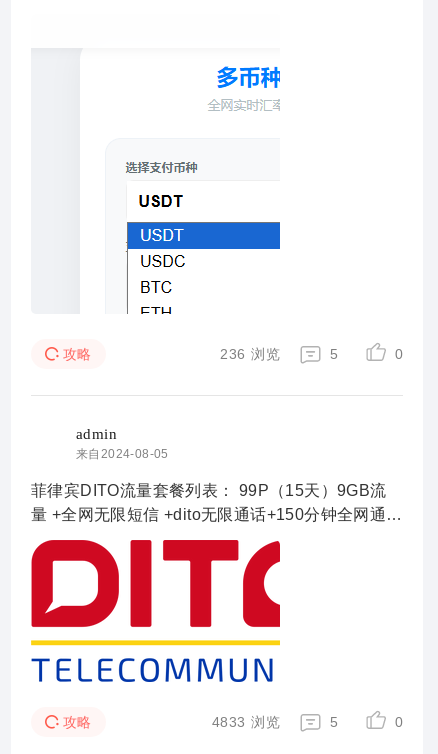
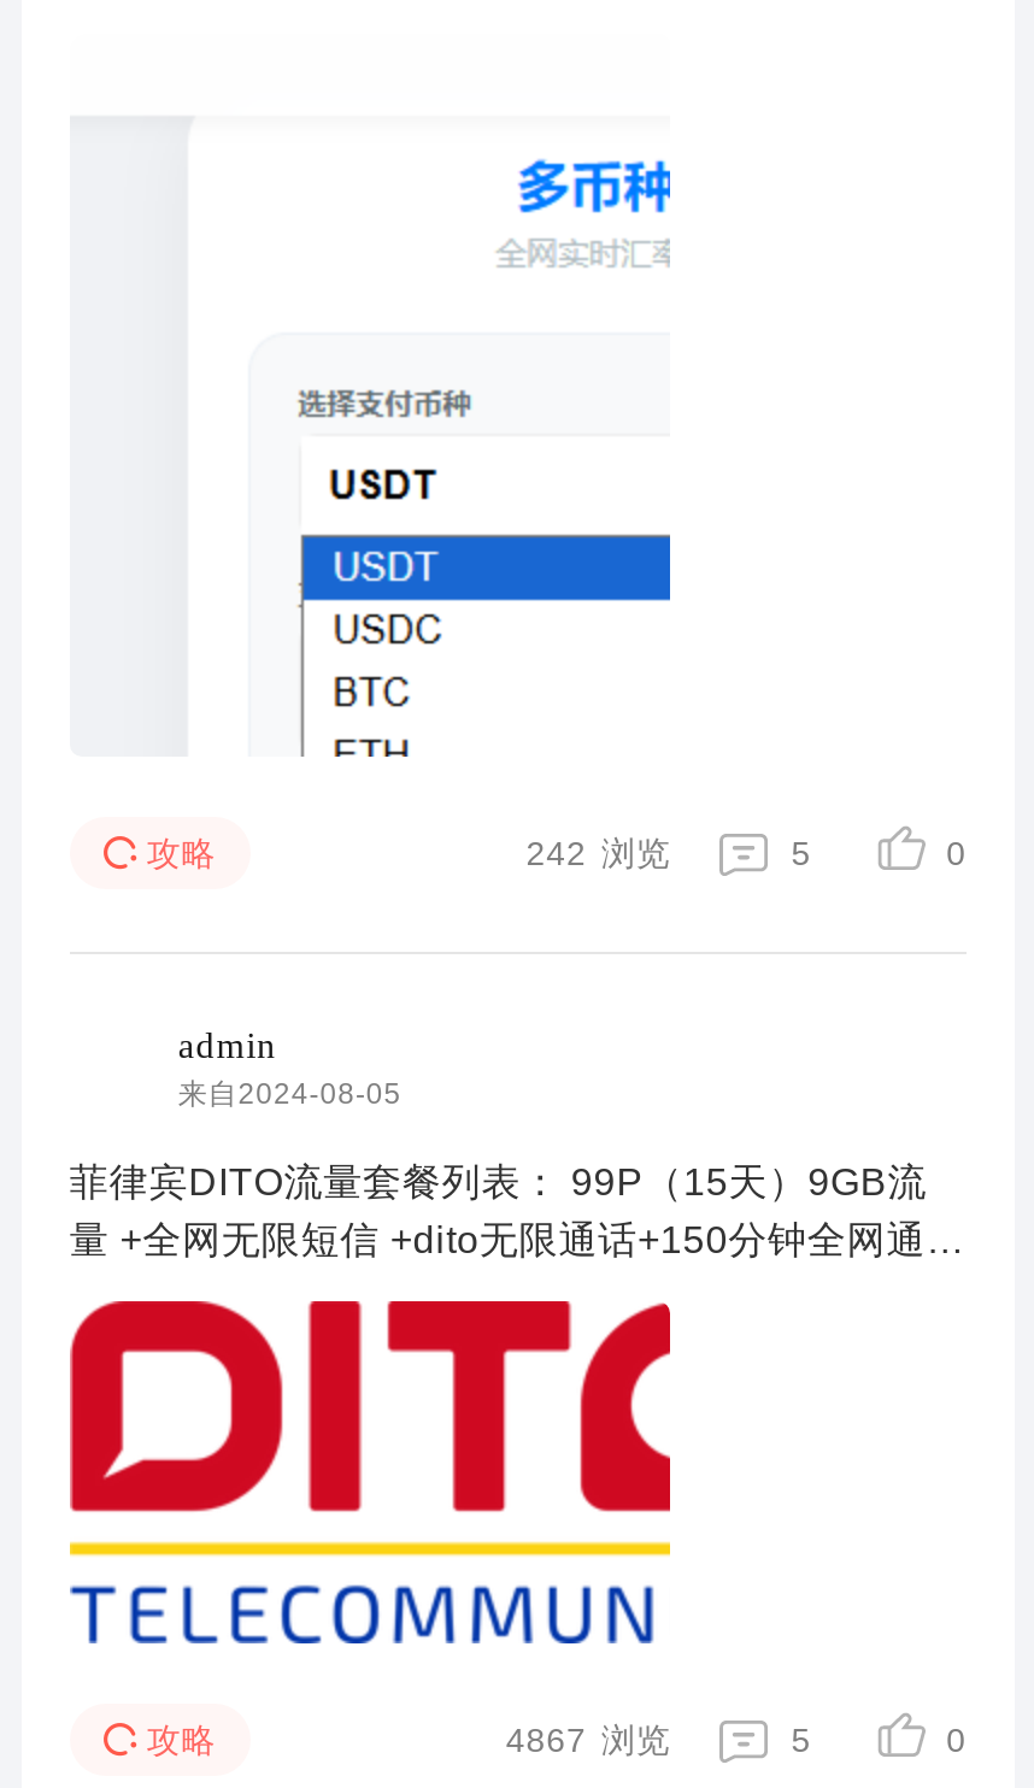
[220,345,280,361] 236 浏览 -> [526,833,671,871] 242 浏览
[212,713,280,729] 4833 浏览 -> [506,1719,671,1758] 4867 浏览

